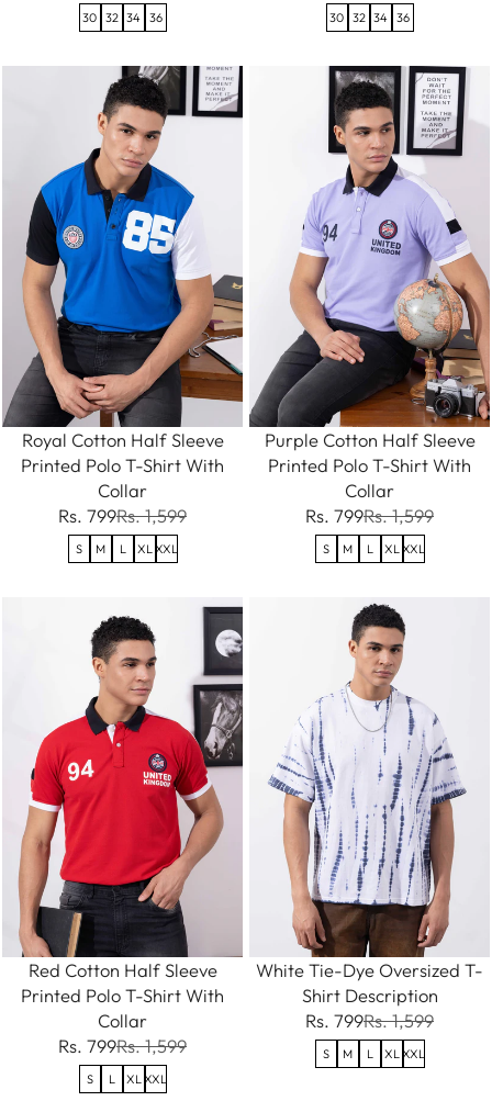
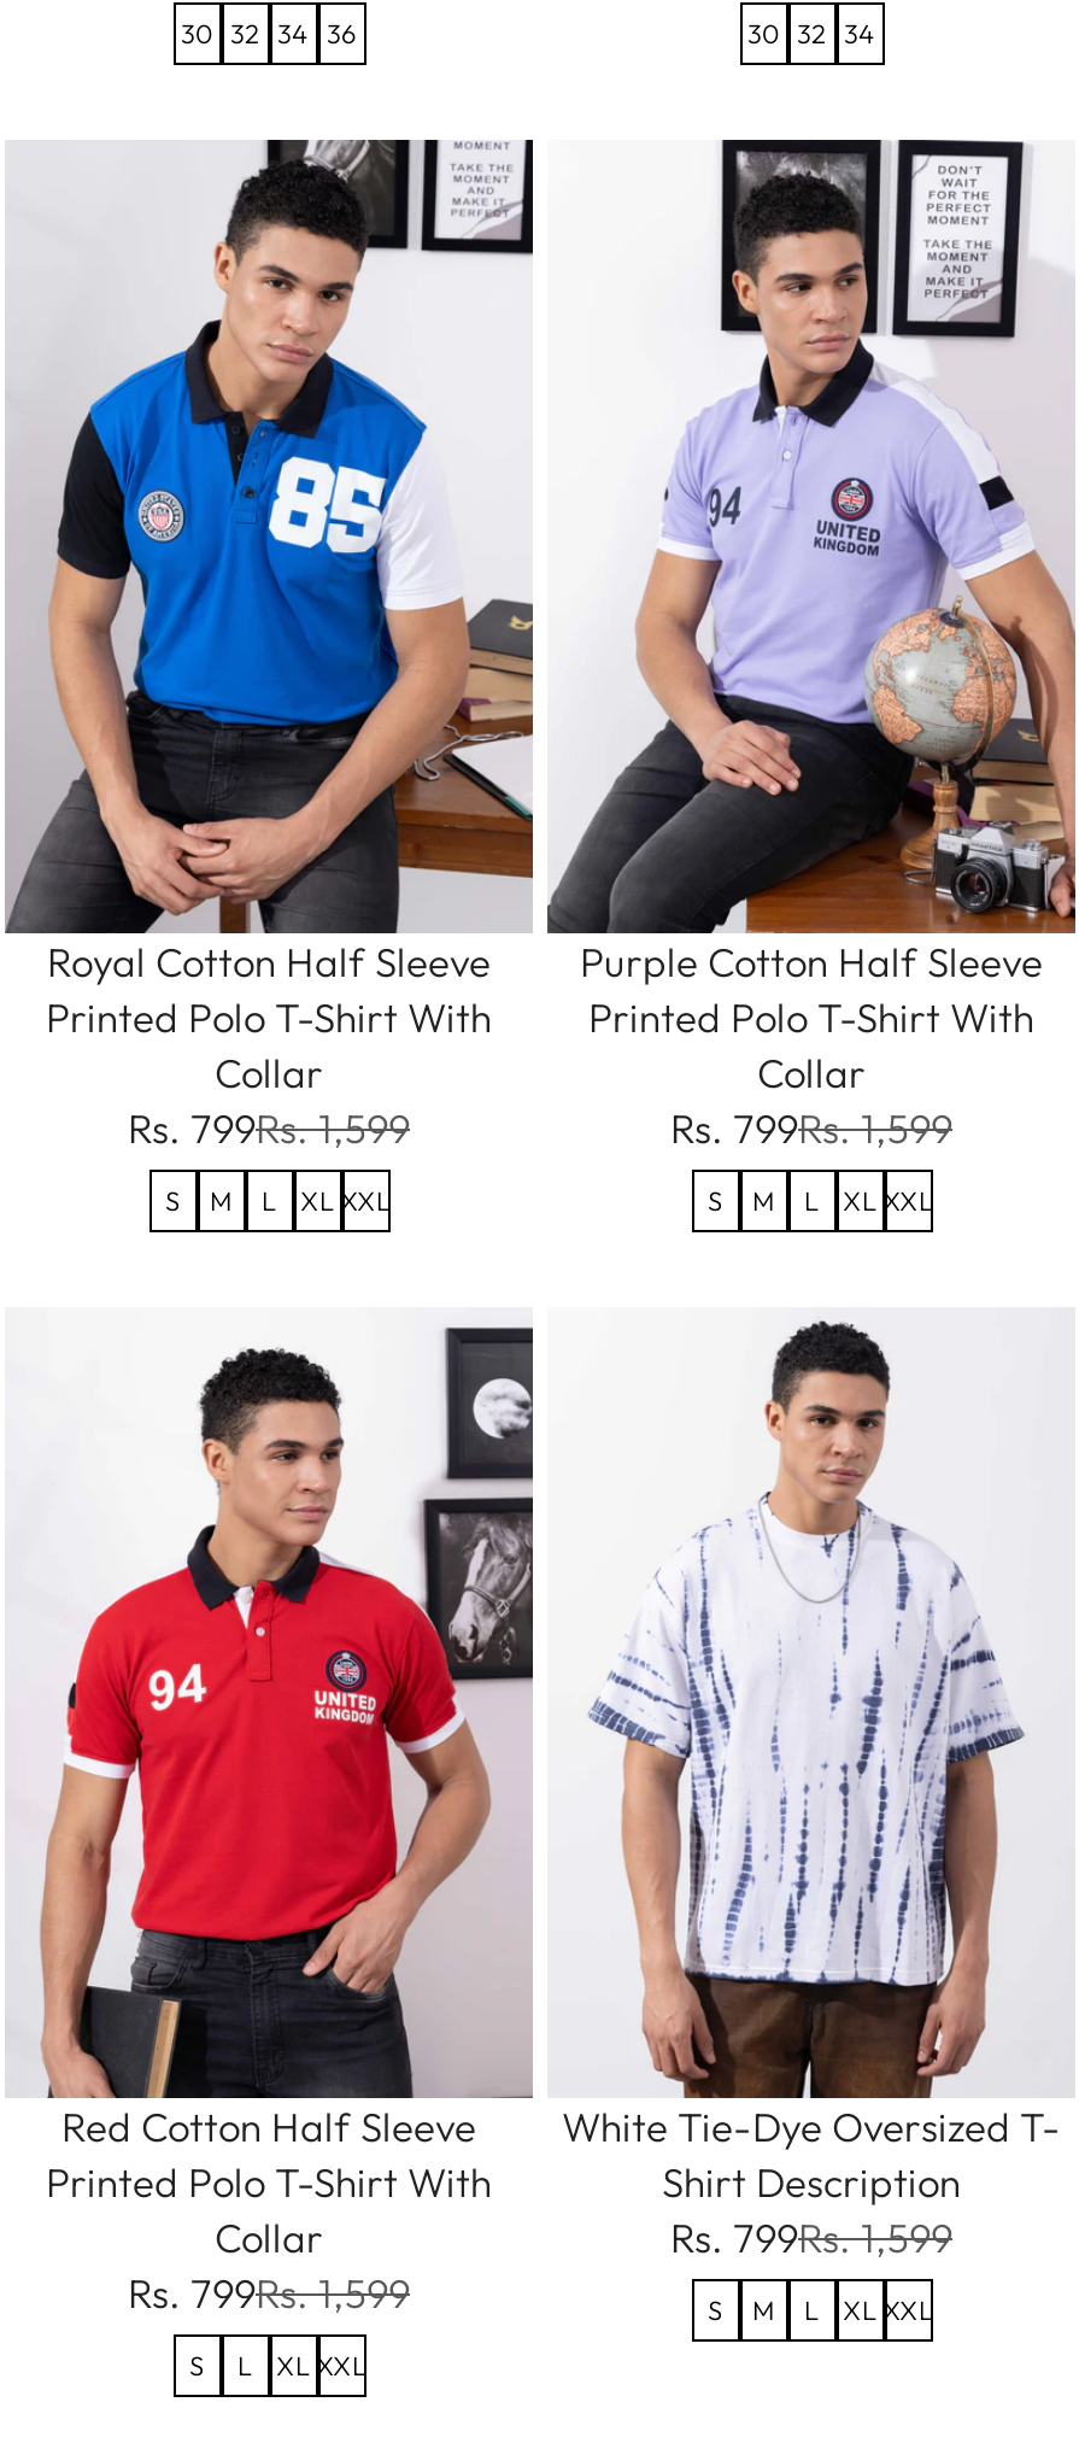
[329,10,409,25] 30 32 34 36 -> [747,17,875,51] 30 32 34

